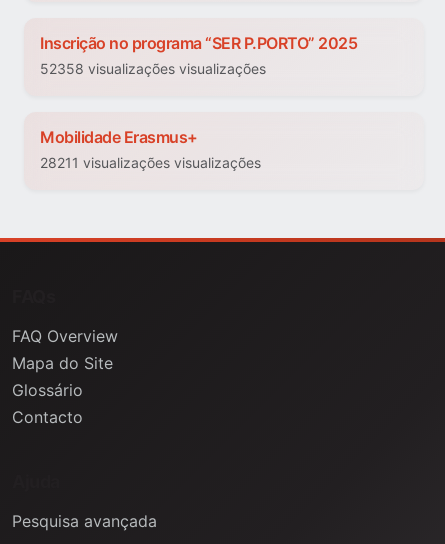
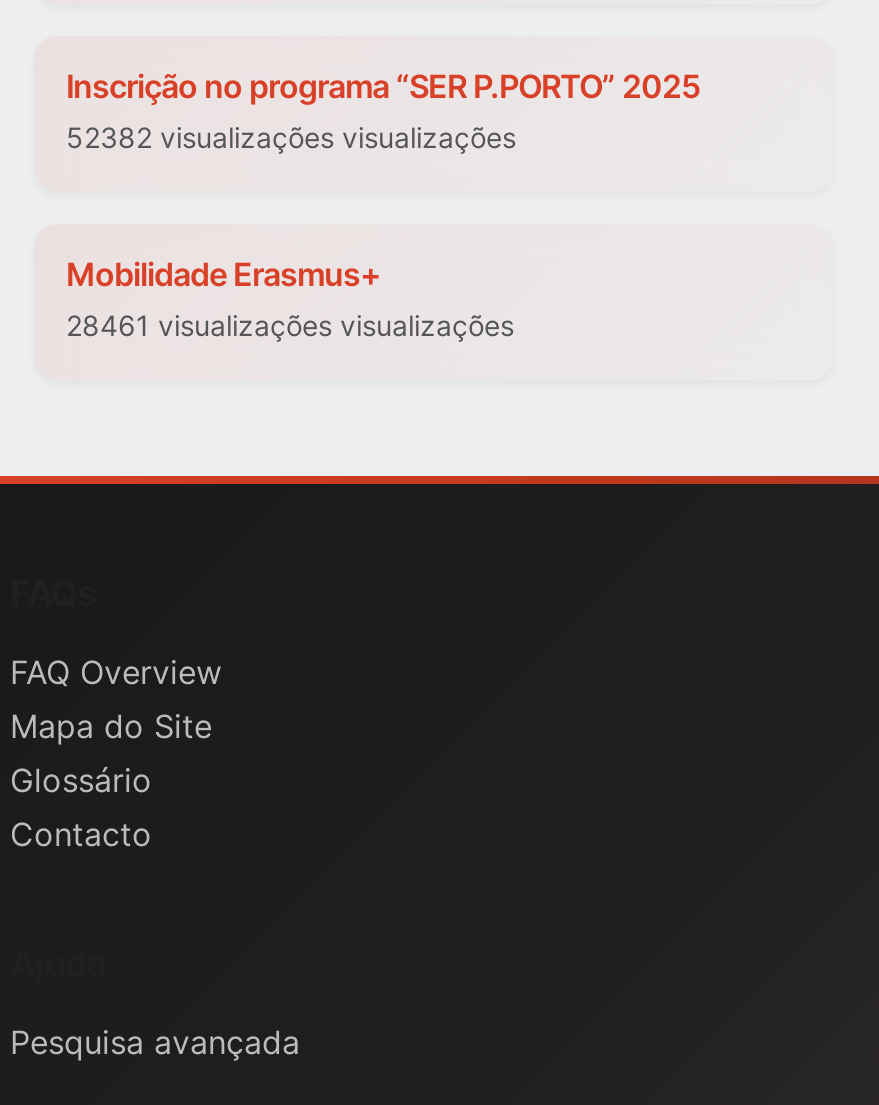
[40,60,266,77] 52358 visualizações visualizações -> [66,121,516,155] 52382 visualizações visualizações
[40,154,261,171] 28211 visualizações visualizações -> [66,309,514,343] 28461 visualizações visualizações

